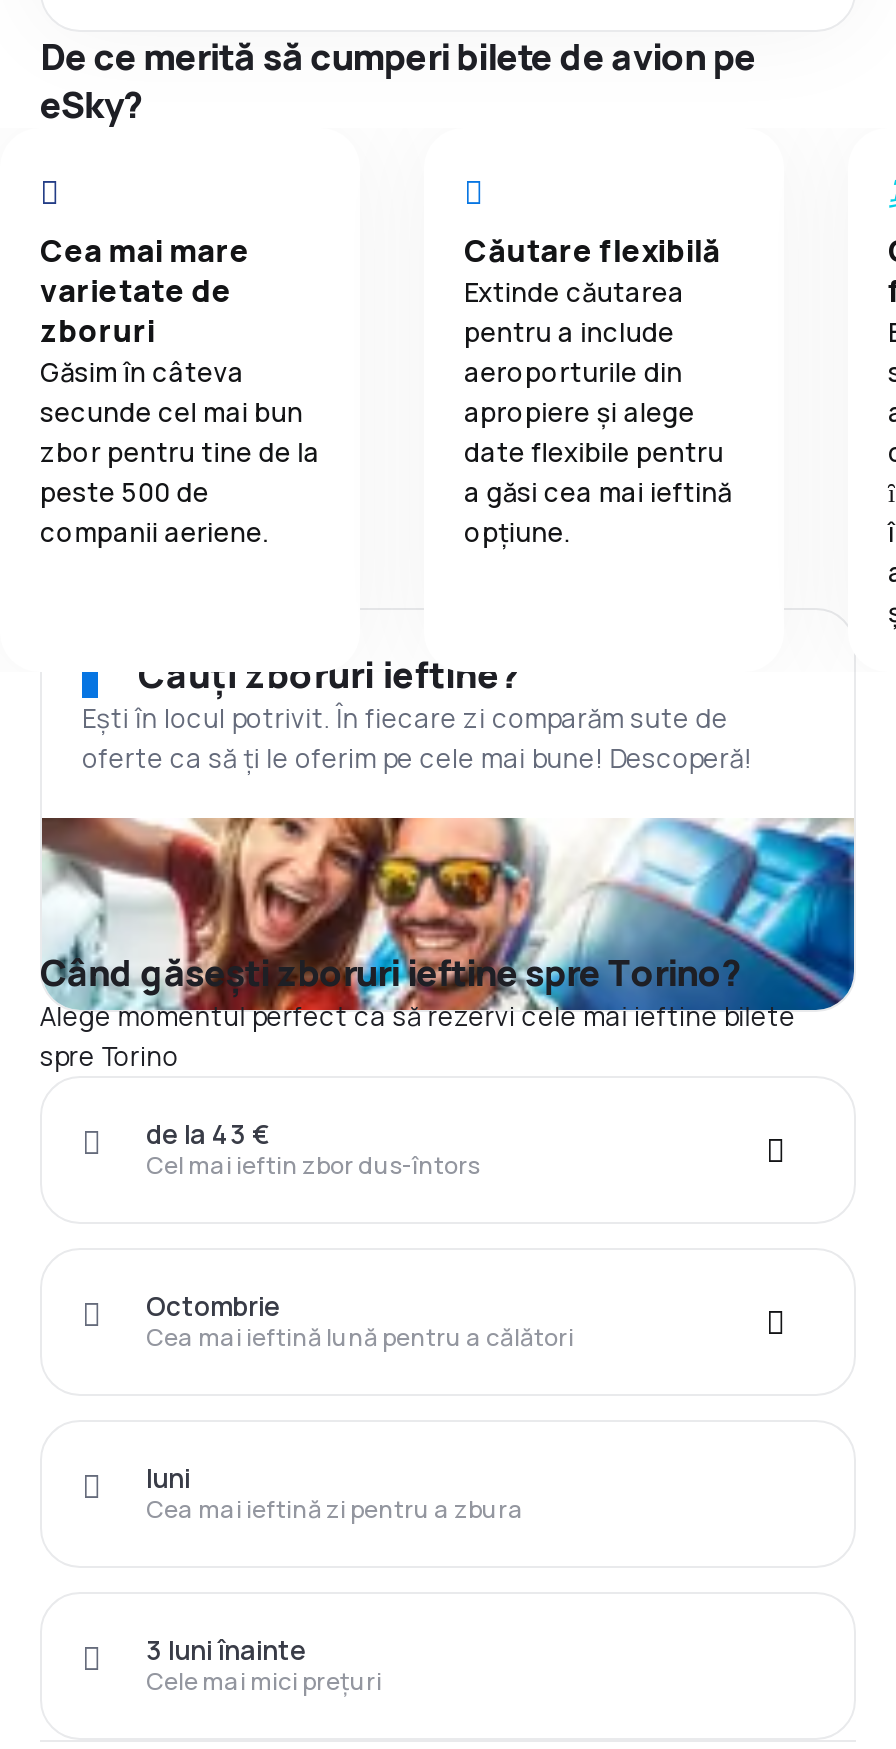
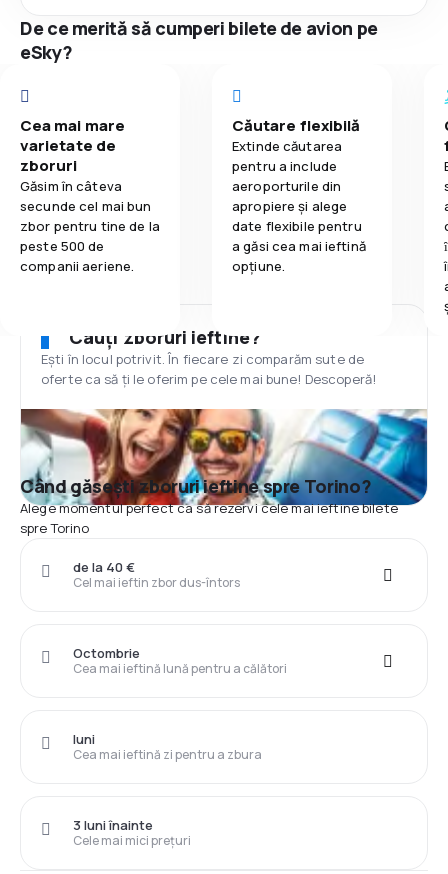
[146,1116,270,1152] de la 43 € -> [73,558,135,576] de la 40 €

